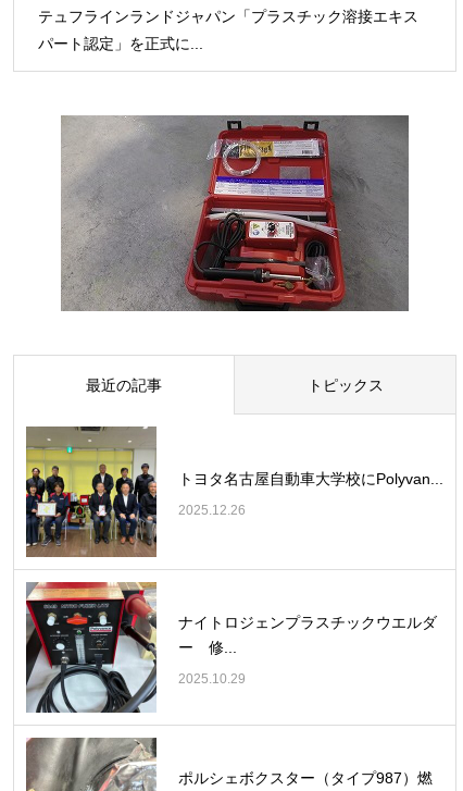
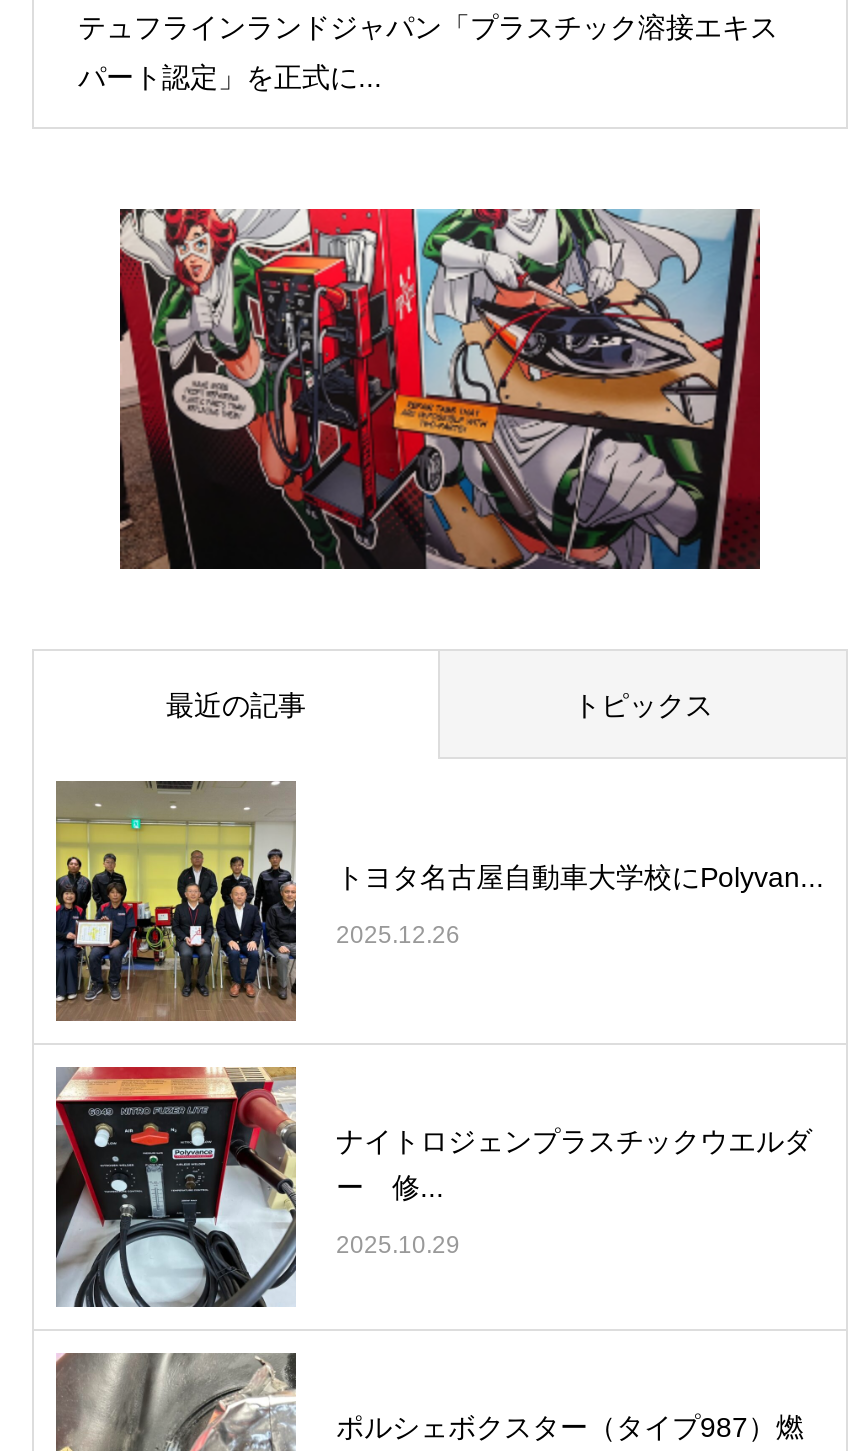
[62,114,410,312] [image] -> [120,207,762,571] [image]

